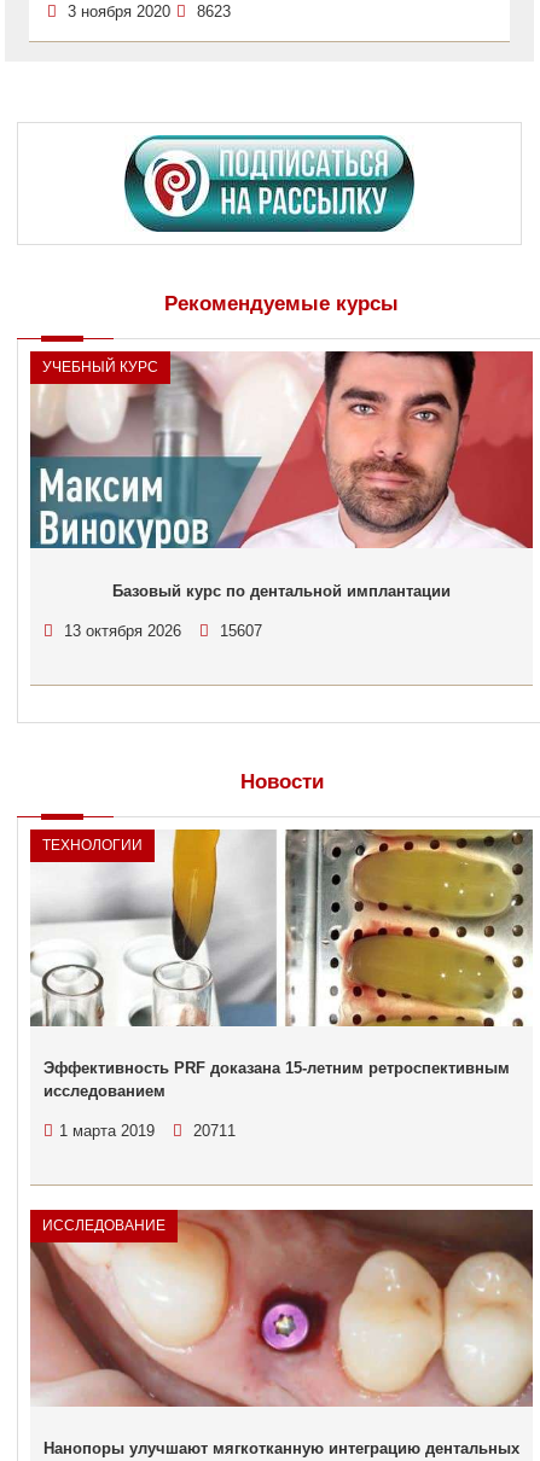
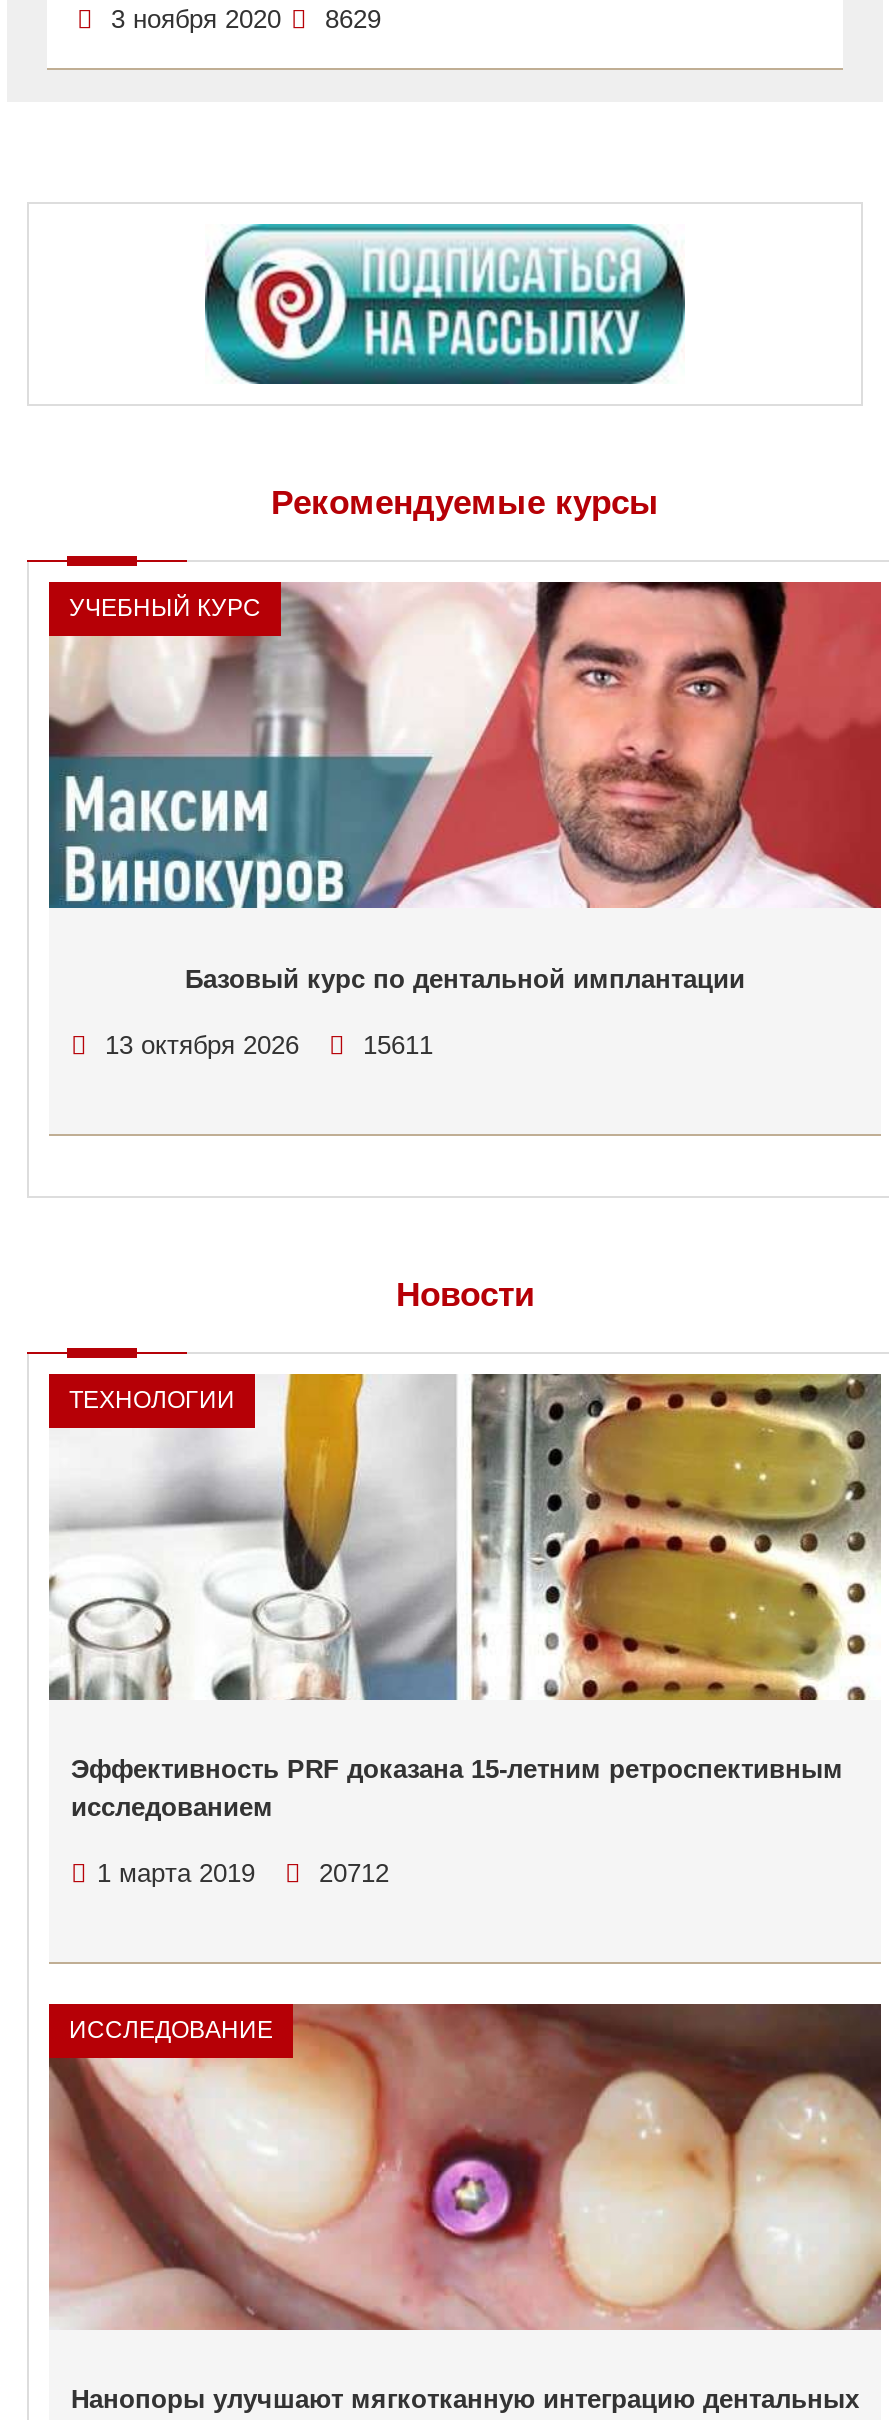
[192,2,231,20] 8623 -> [317,3,381,33] 8629
[64,621,262,639] 13 октября 2026 15607 -> [105,1029,433,1059] 13 октября 2026 15611
[59,1121,236,1139] 1 марта 2019 20711 -> [97,1857,389,1887] 1 марта 2019 20712

